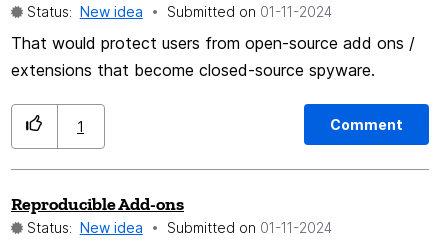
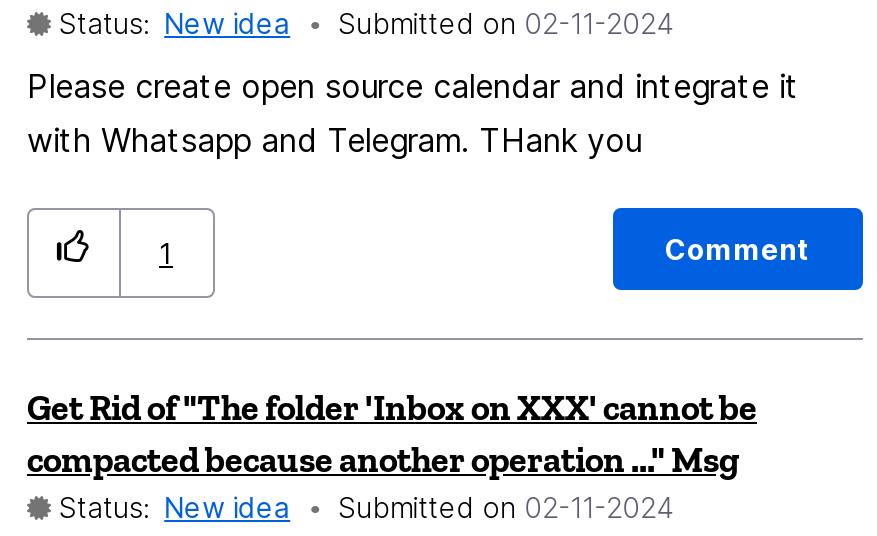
[23,3,332,20] Status: New idea Submitted on 01-11-2024 -> [51,6,672,40] Status: New idea Submitted on 02-11-2024
[11,33,415,80] That would protect users from open-source add ons / | extensions that become closed-source spyware. -> [27,66,799,160] Please create open source calendar and integrate it | with Whatsapp and Telegram. THank you
[11,193,184,215] Reproducible Add-ons -> [27,386,757,482] Get Rid of "The folder 'Inbox on XXX' cannot be | compacted because another operation ..." Msg
[23,219,332,236] Status: New idea Submitted on 01-11-2024 -> [51,490,672,524] Status: New idea Submitted on 02-11-2024

